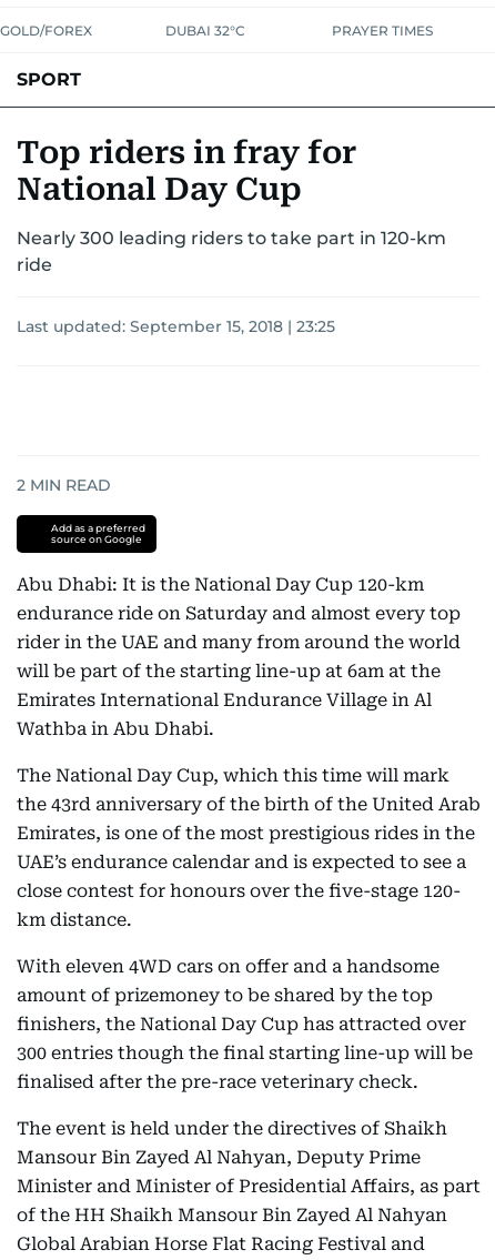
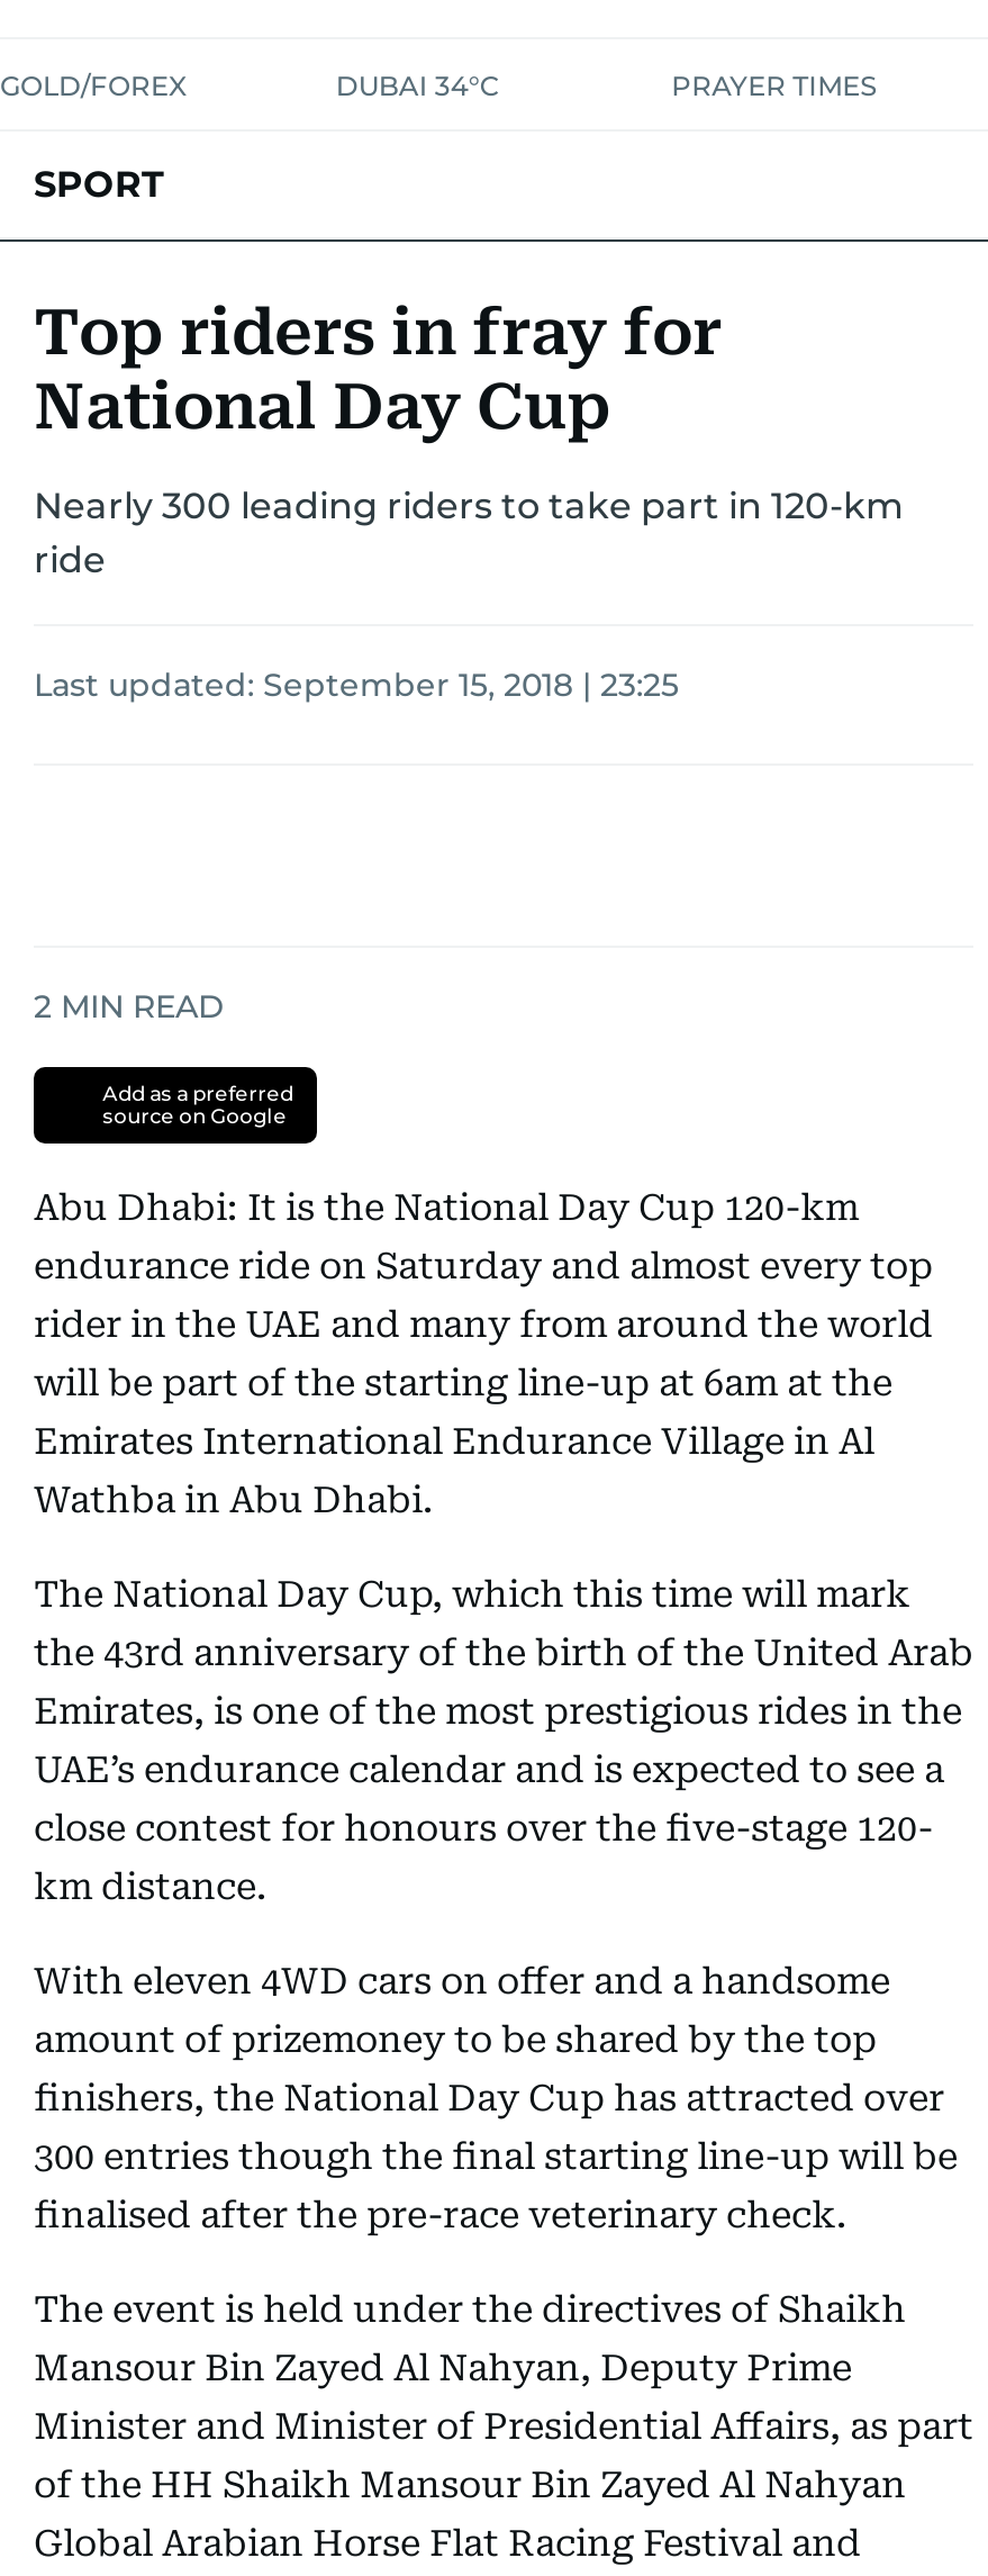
[166,22,246,39] DUBAI 32°C -> [336,69,500,102] DUBAI 34°C

